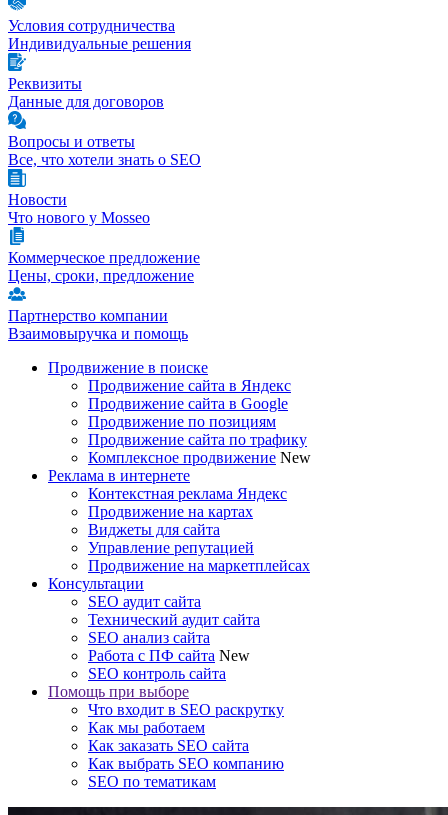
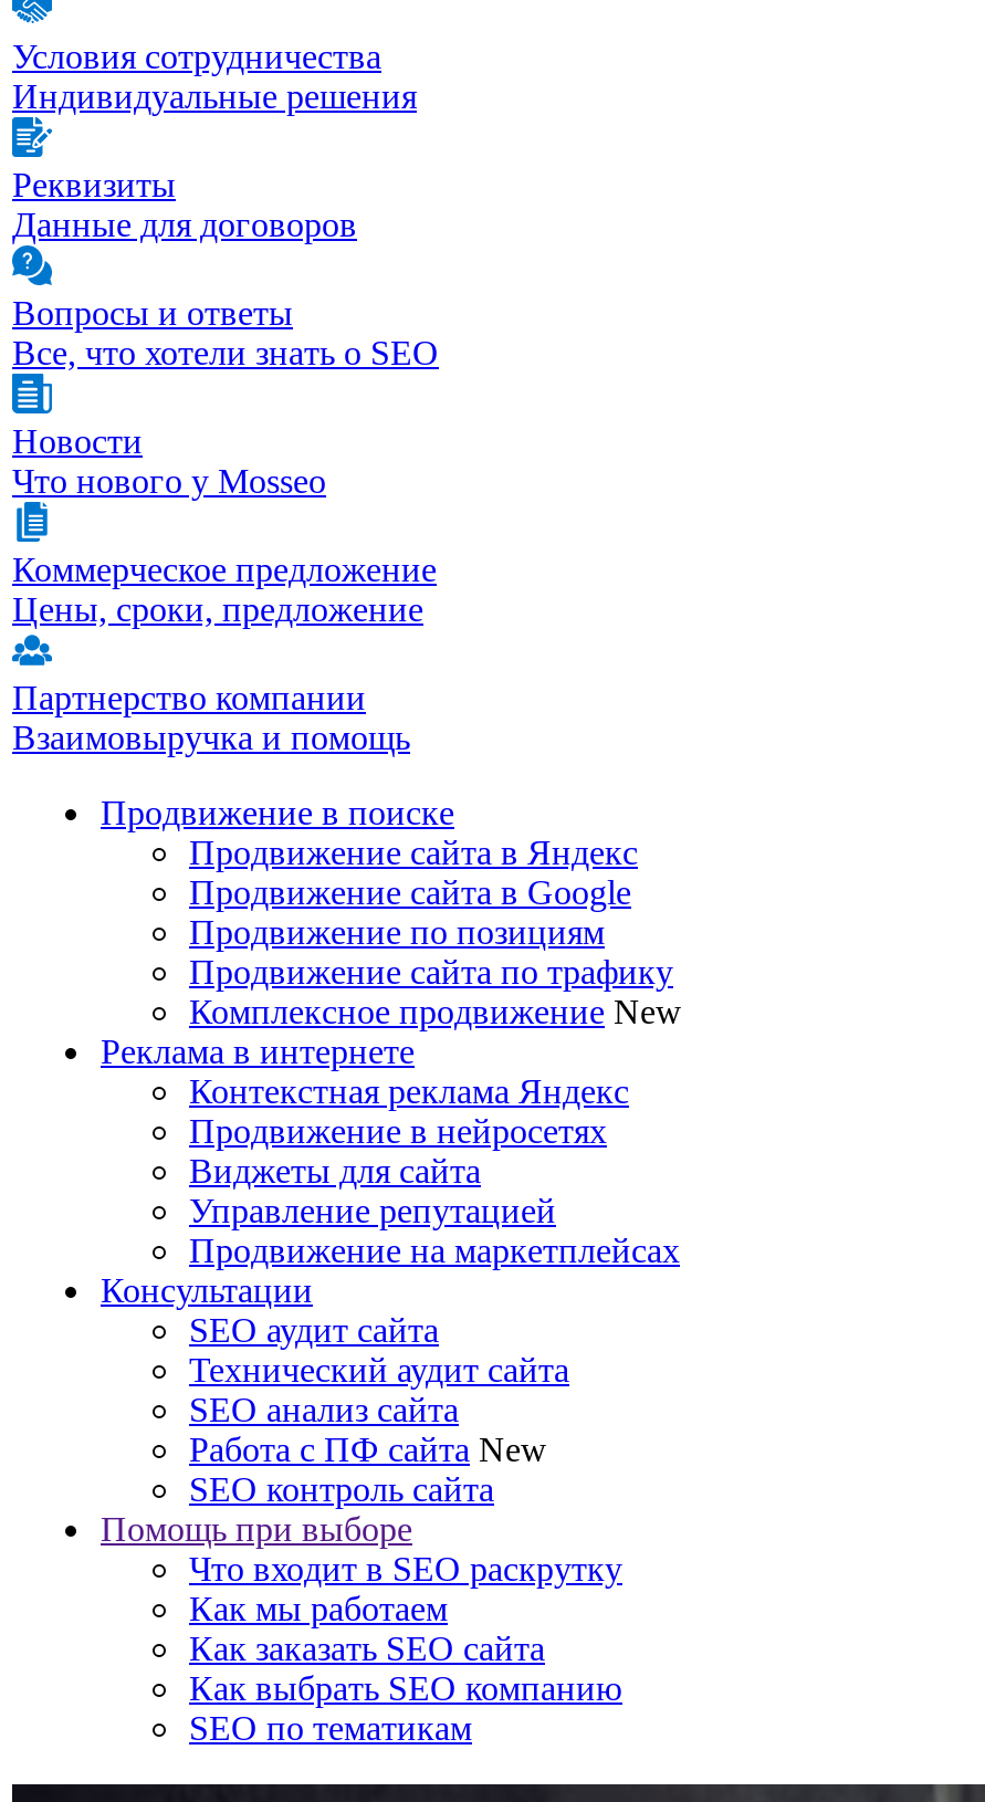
[88,503,253,520] Продвижение на картах -> [189,1112,607,1150] Продвижение в нейросетях

